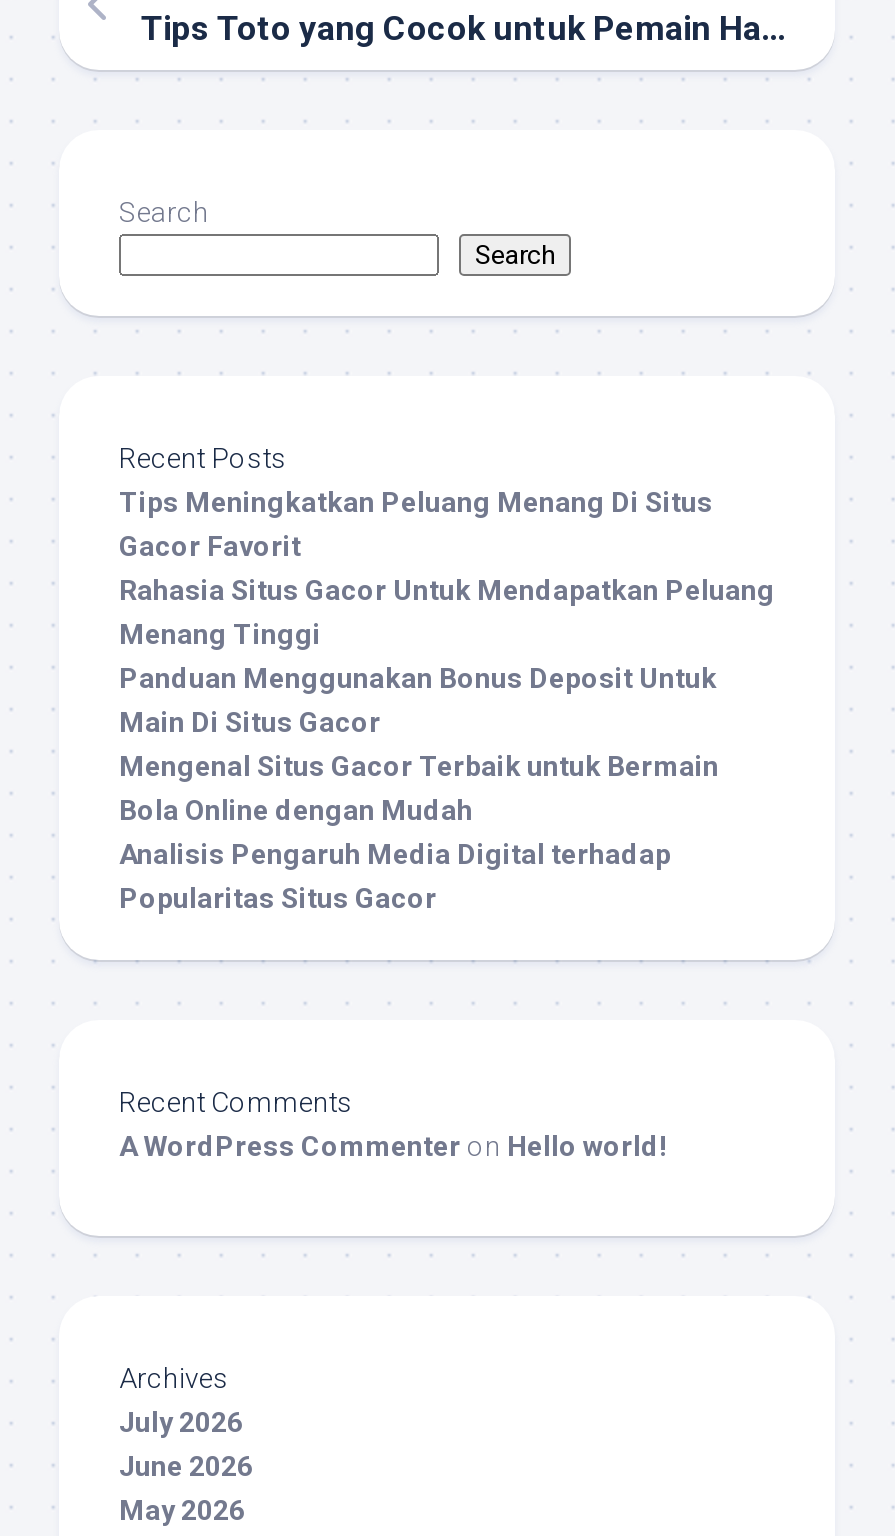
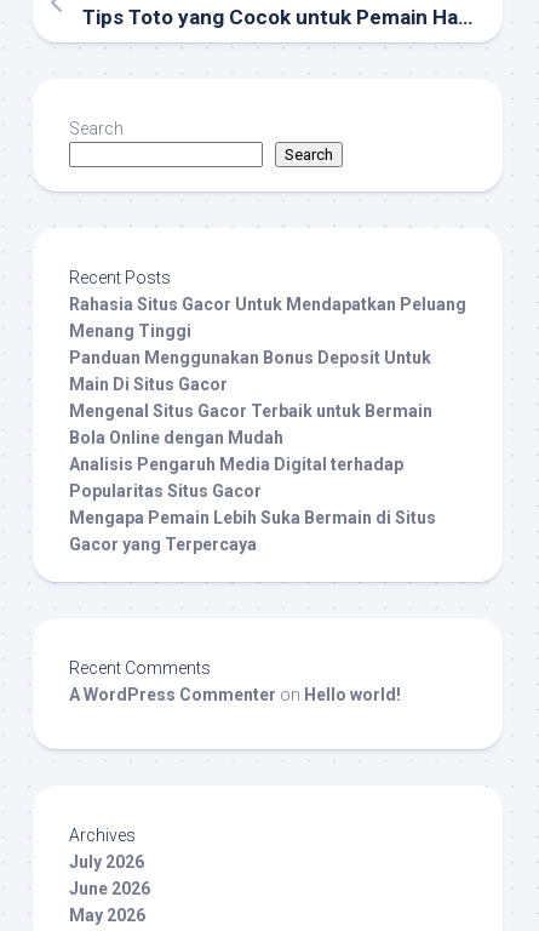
[119,487,713,563] Tips Meningkatkan Peluang Menang Di Situs | Gacor Favorit -> none
moved [119,575,775,915] -> [69,295,466,501]: Rahasia Situs Gacor Untuk Mendapatkan Peluang | Menang Tinggi | Panduan Menggunakan Bonus Deposit Untuk | Main Di Situs Gacor | Mengenal Situs Gacor Terbaik untuk Bermain | Bola Online dengan Mudah | Analisis Pengaruh Media Digital terhadap | Popularitas Situs Gacor
none -> [69,508,436,554] Mengapa Pemain Lebih Suka Bermain di Situs | Gacor yang Terpercaya

